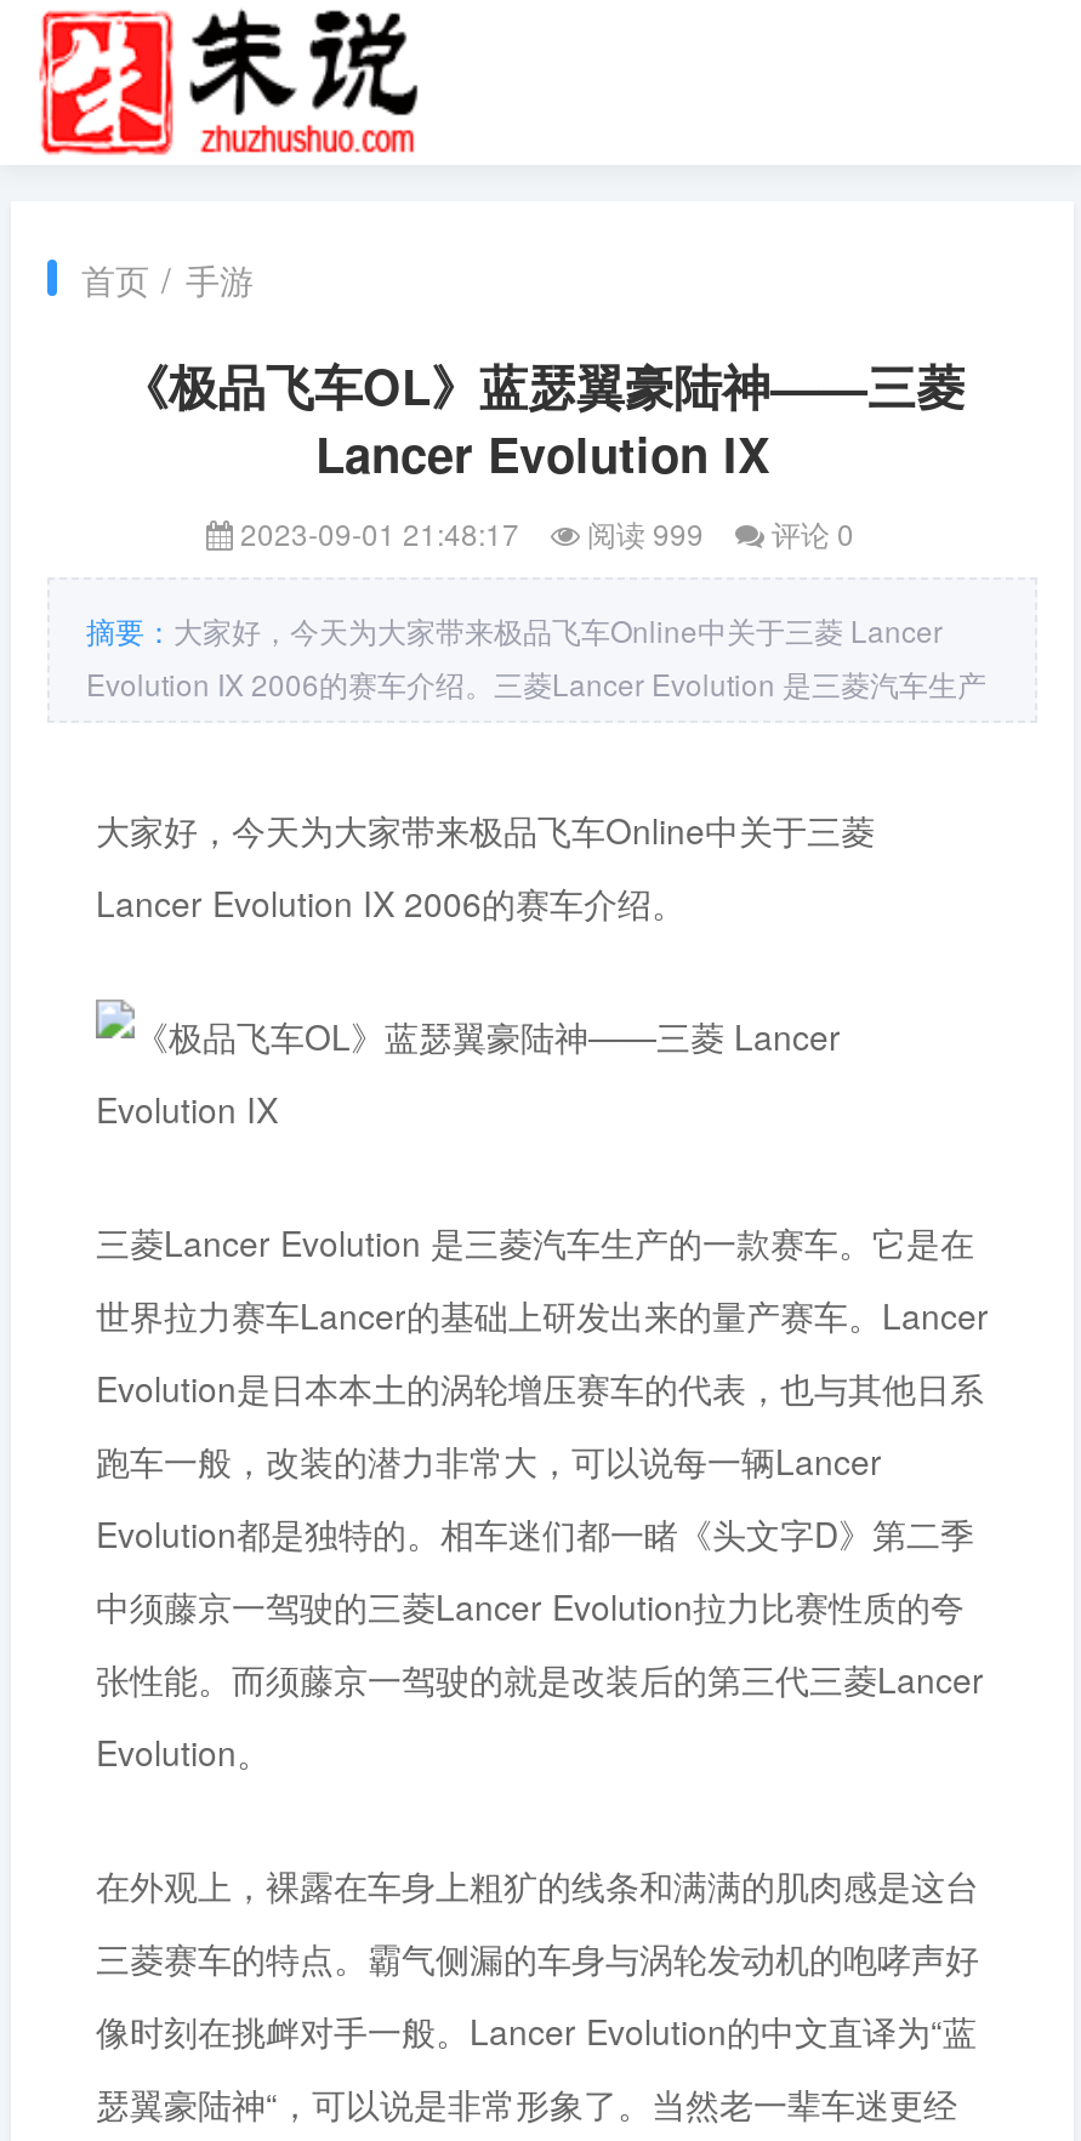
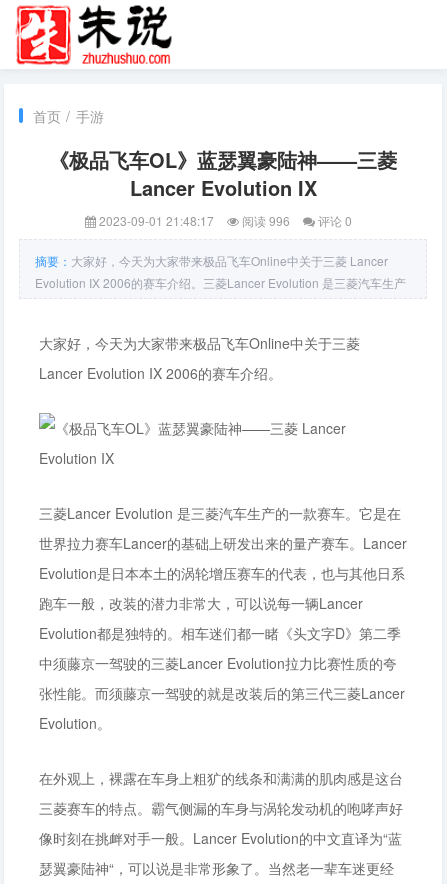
[233,512,854,553] 2023-09-01 21:48:17 阅读 999 评论 0 -> [95,212,351,229] 2023-09-01 21:48:17 阅读 996 评论 0

